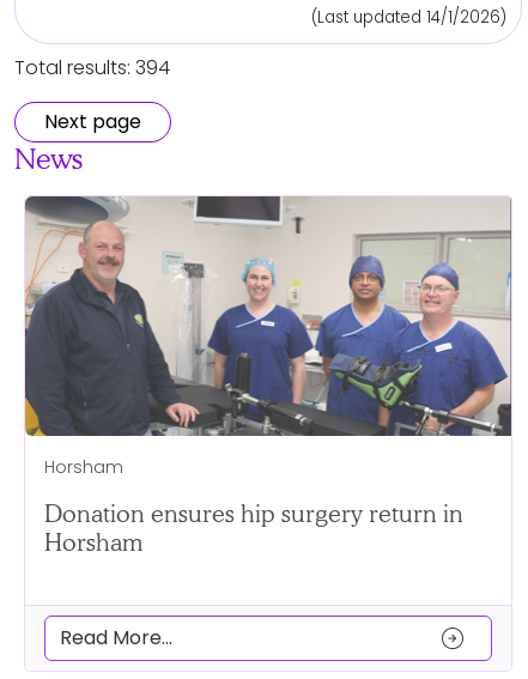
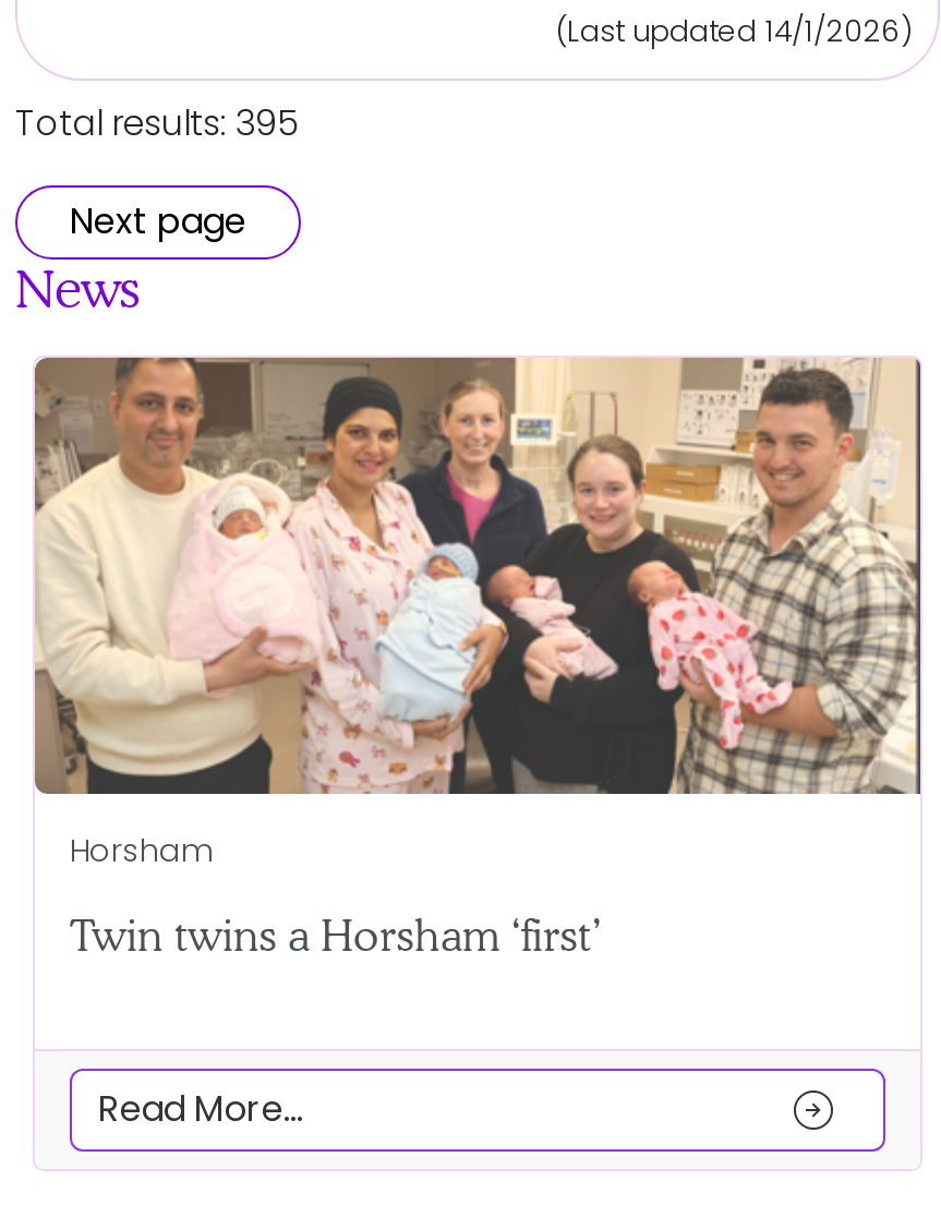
[14,54,170,81] Total results: 394 -> [15,98,299,148] Total results: 395
[24,195,512,437] [image] -> [33,358,922,796] [image]
[44,499,463,557] Donation ensures hip surgery return in | Horsham -> [70,909,602,962] Twin twins a Horsham ‘first’

